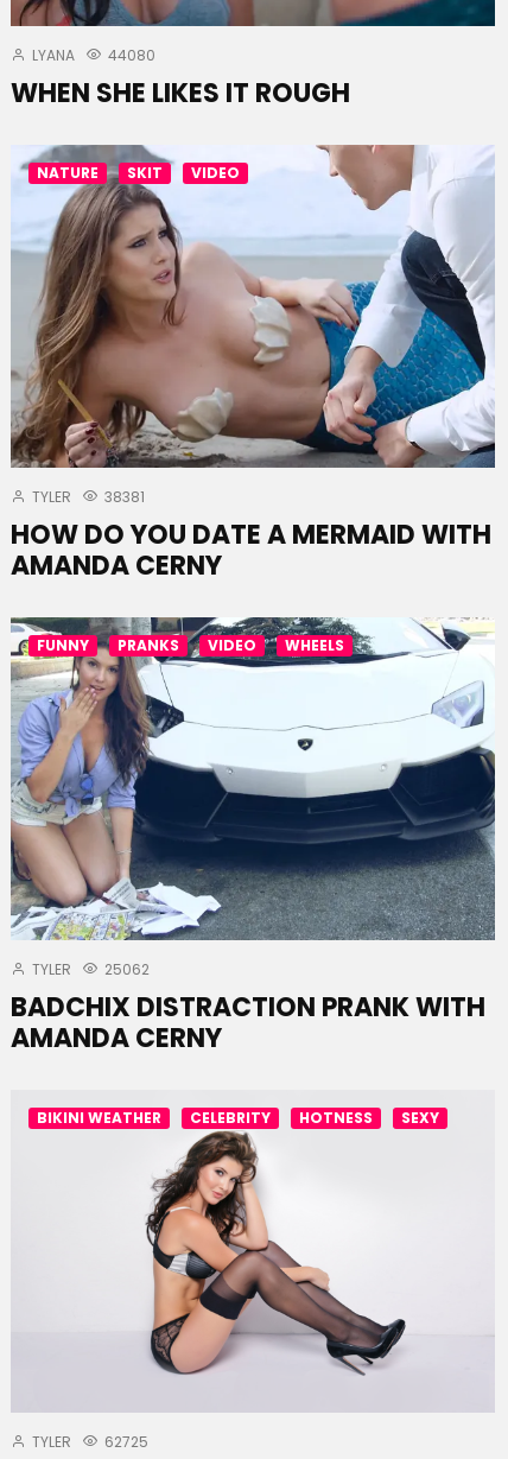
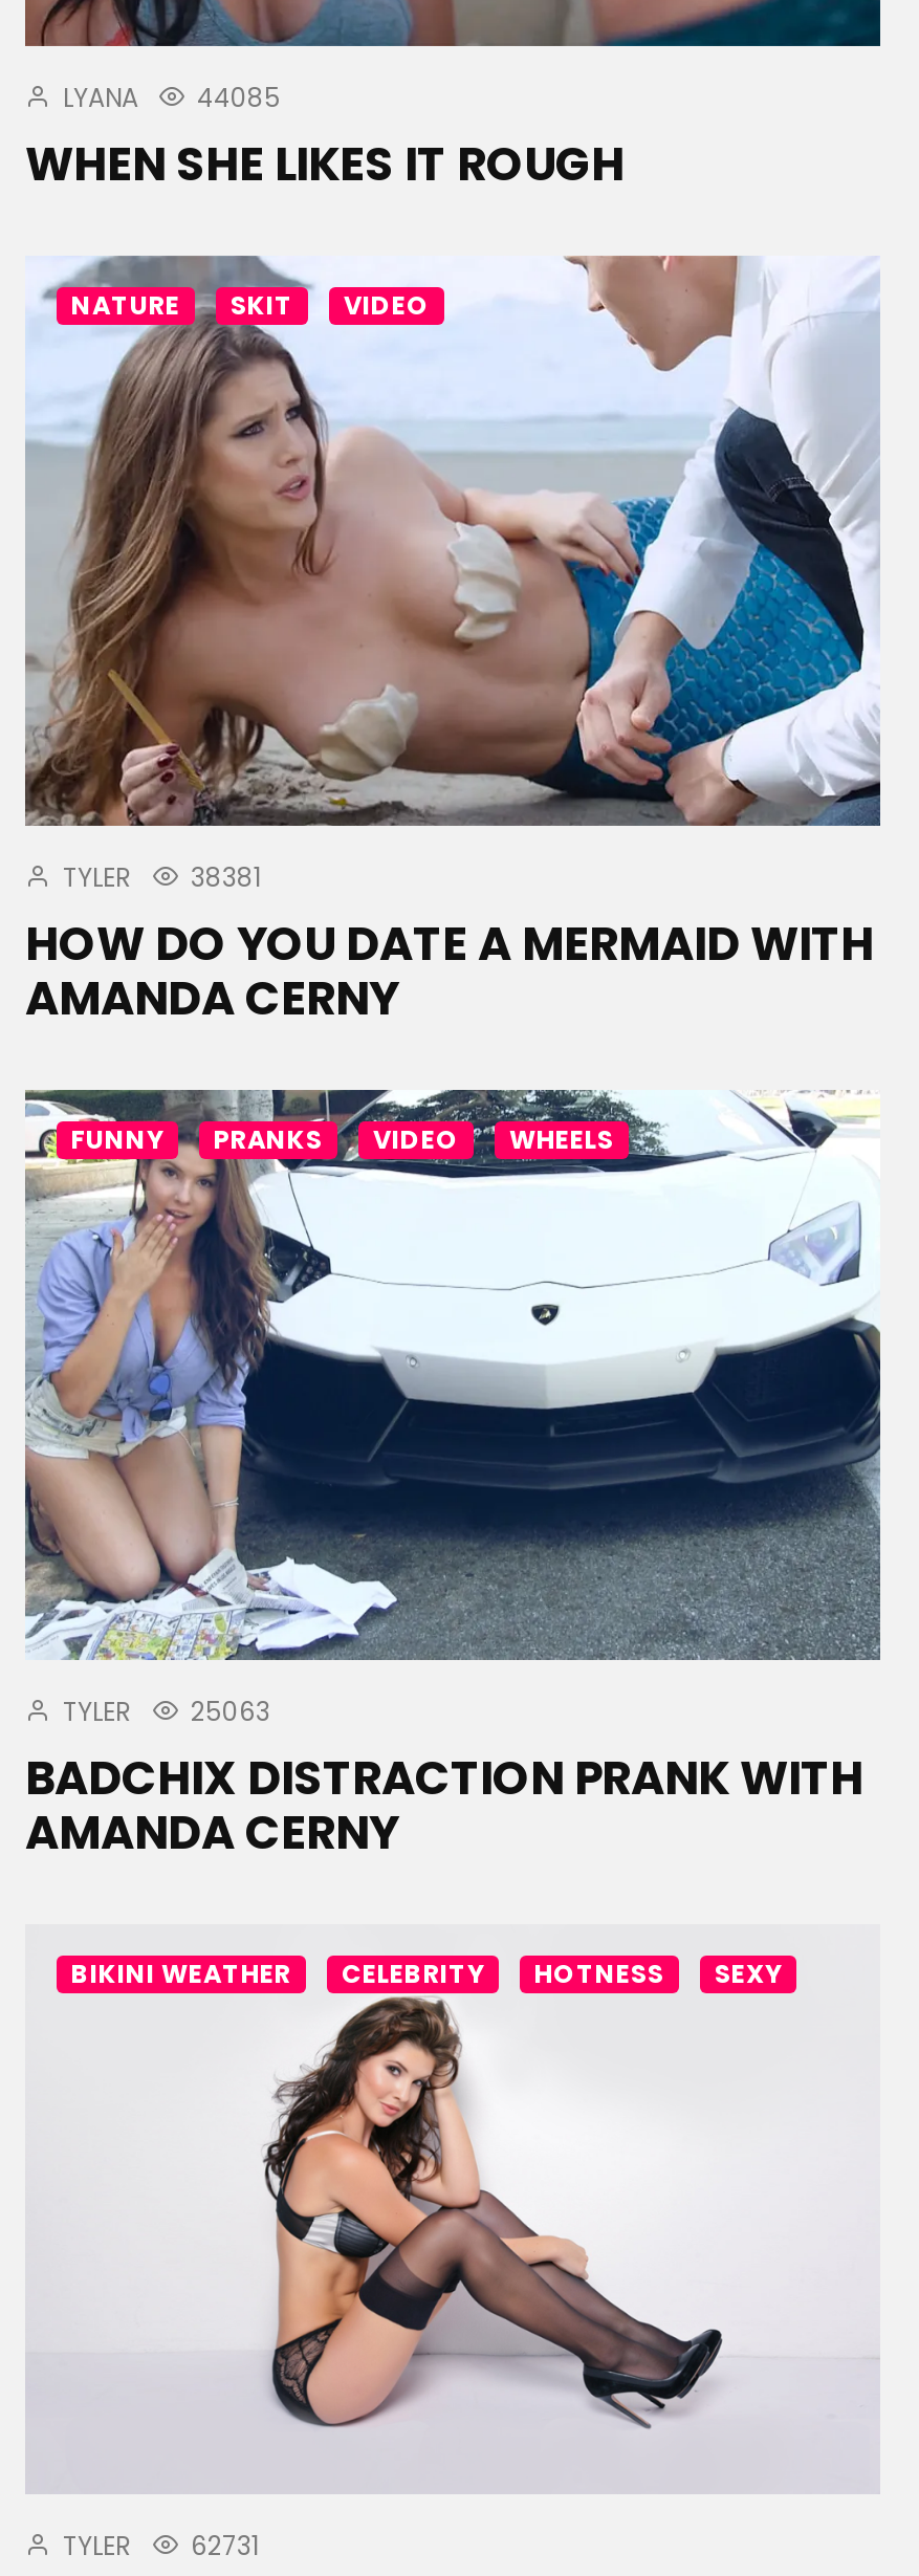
[28,45,155,65] LYANA 44080 -> [57,79,281,115] LYANA 44085
[28,959,150,980] TYLER 25062 -> [57,1694,270,1730] TYLER 25063
[28,1432,148,1452] TYLER 62725 -> [57,2529,260,2564] TYLER 62731

